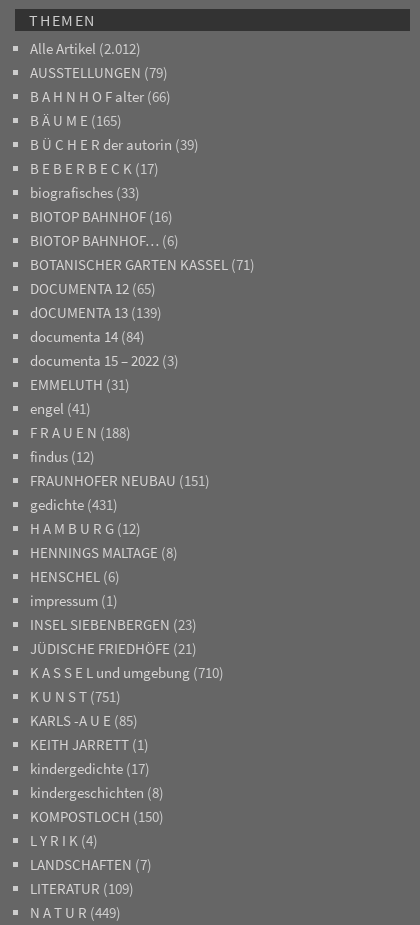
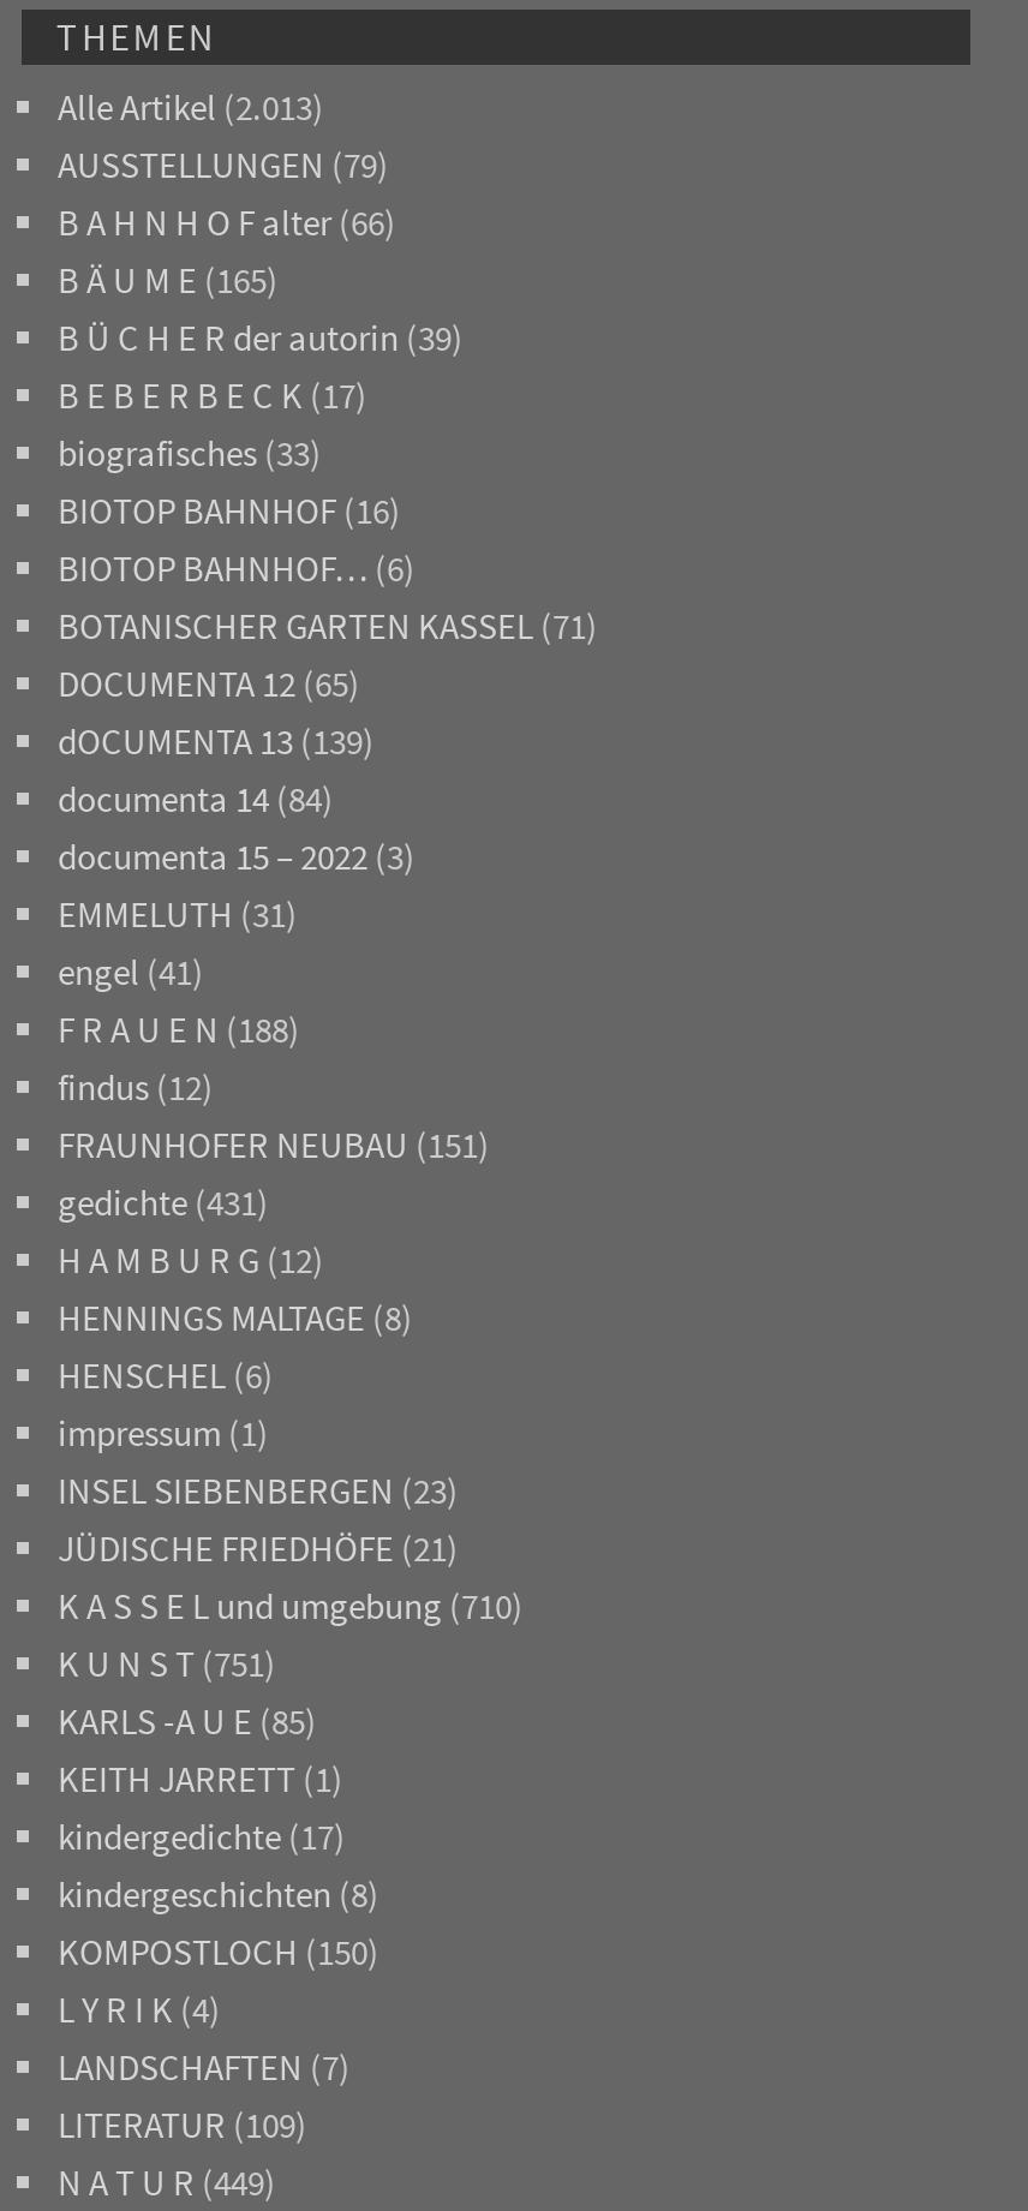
[30,39,141,58] Alle Artikel (2.012) -> [58,84,324,129] Alle Artikel (2.013)

